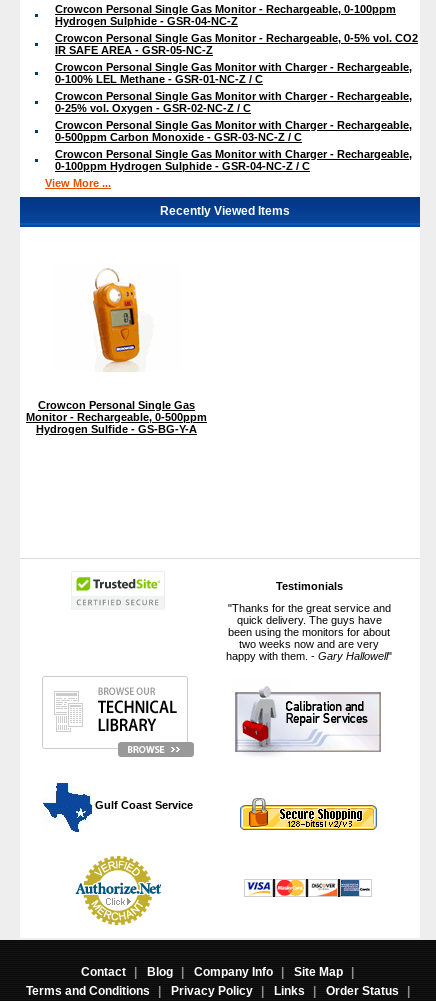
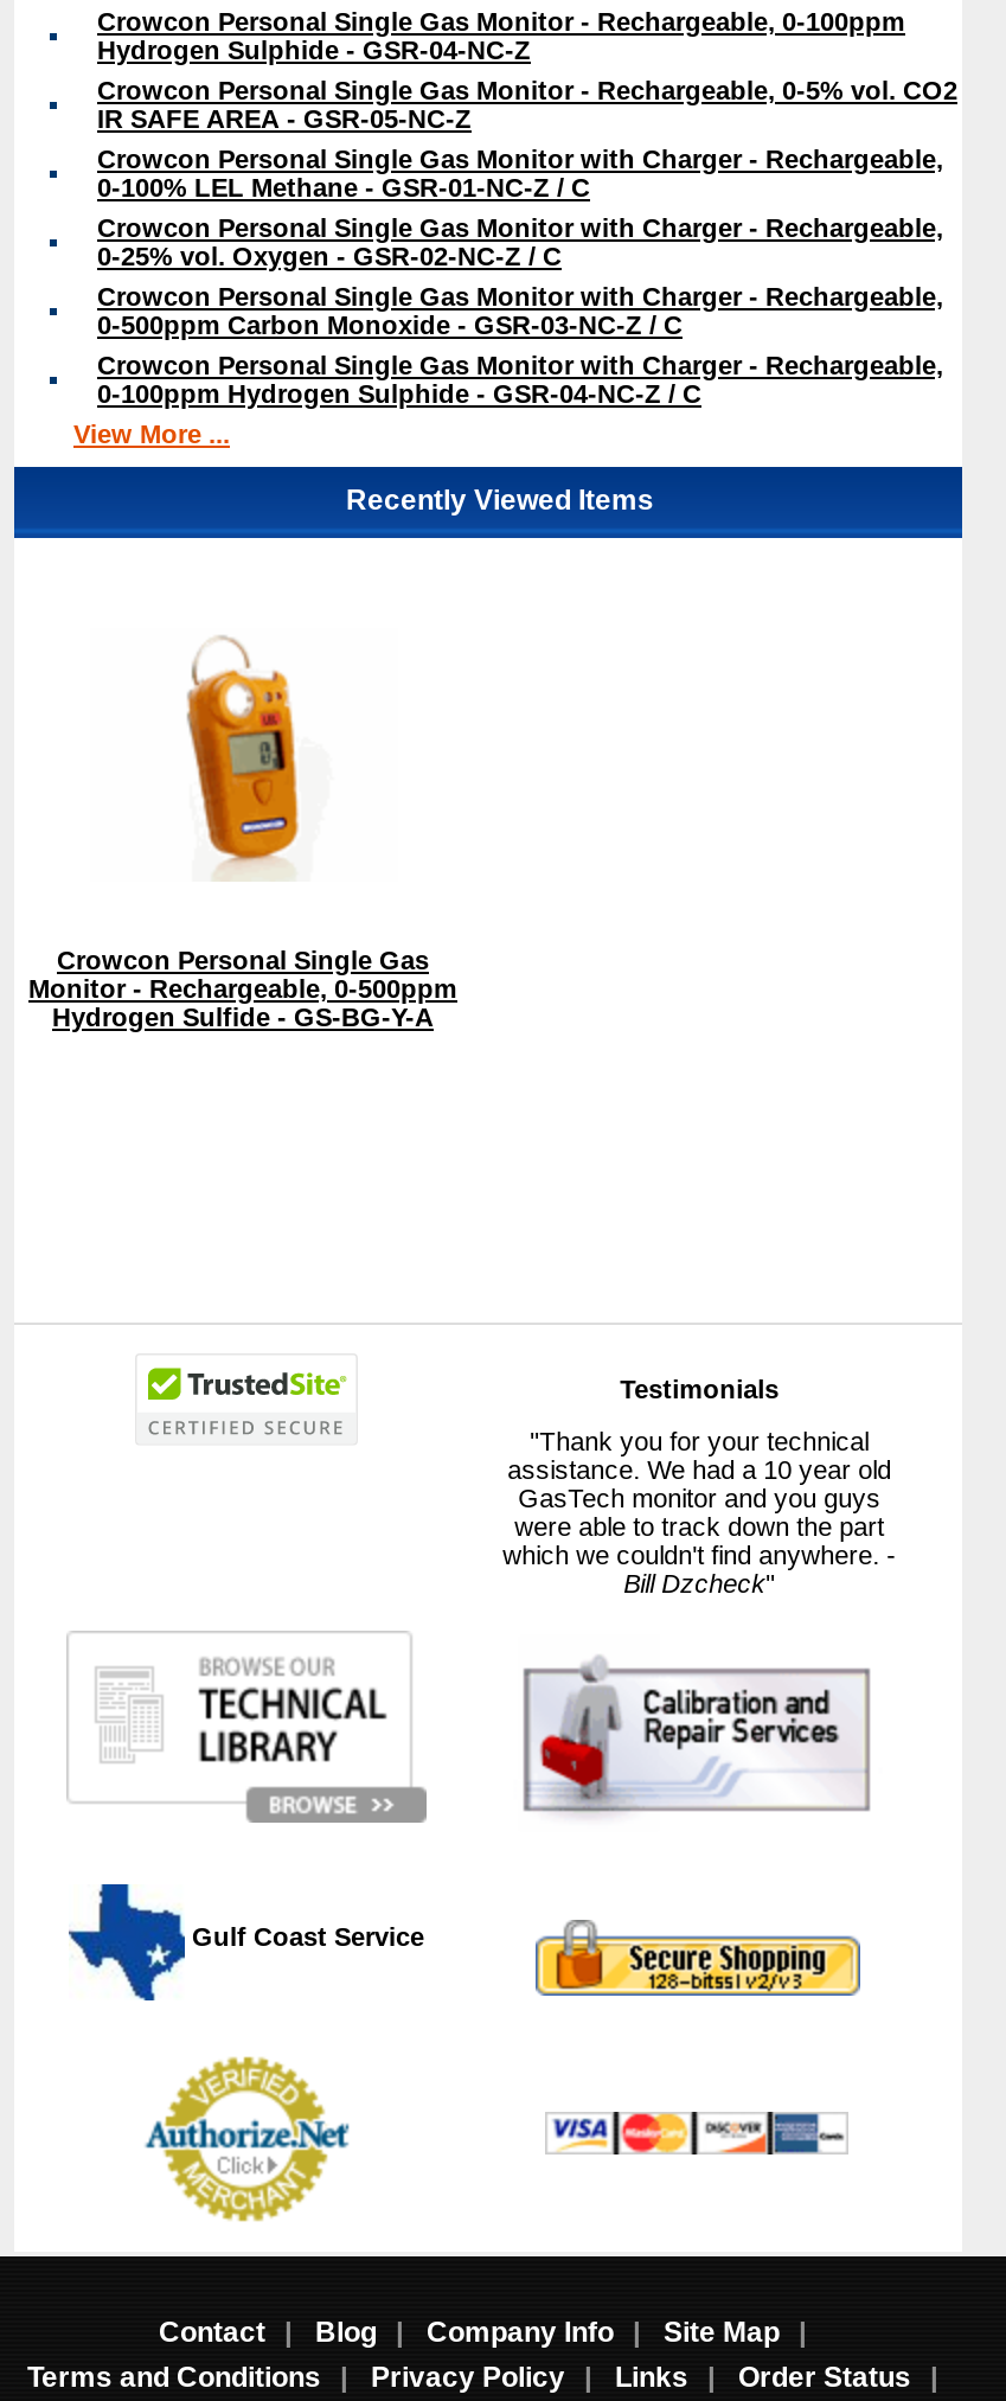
[226,602,392,662] "Thanks for the great service and | quick delivery. The guys have | been using the monitors for about | two weeks now and are very | happy with them. - Gary Hallowell" -> [503,1426,896,1597] "Thank you for your technical | assistance. We had a 10 year old | GasTech monitor and you guys | were able to track down the part | which we couldn't find anywhere. - | Bill Dzcheck"

